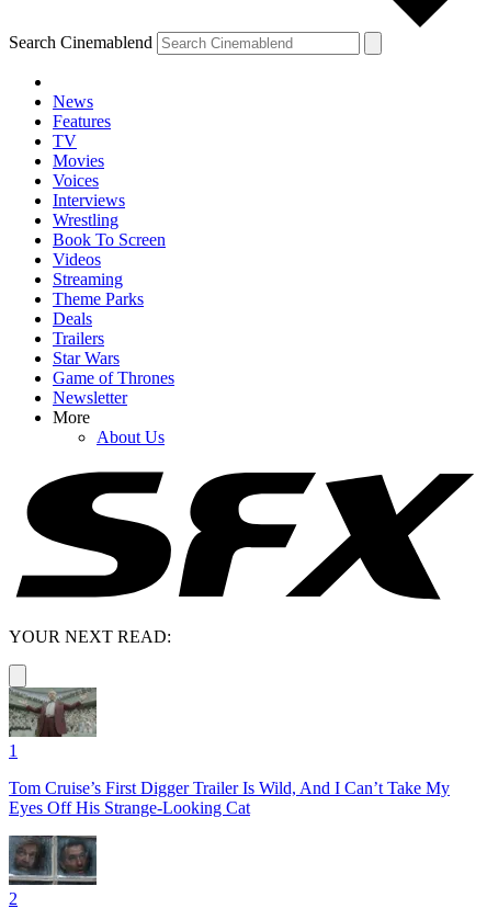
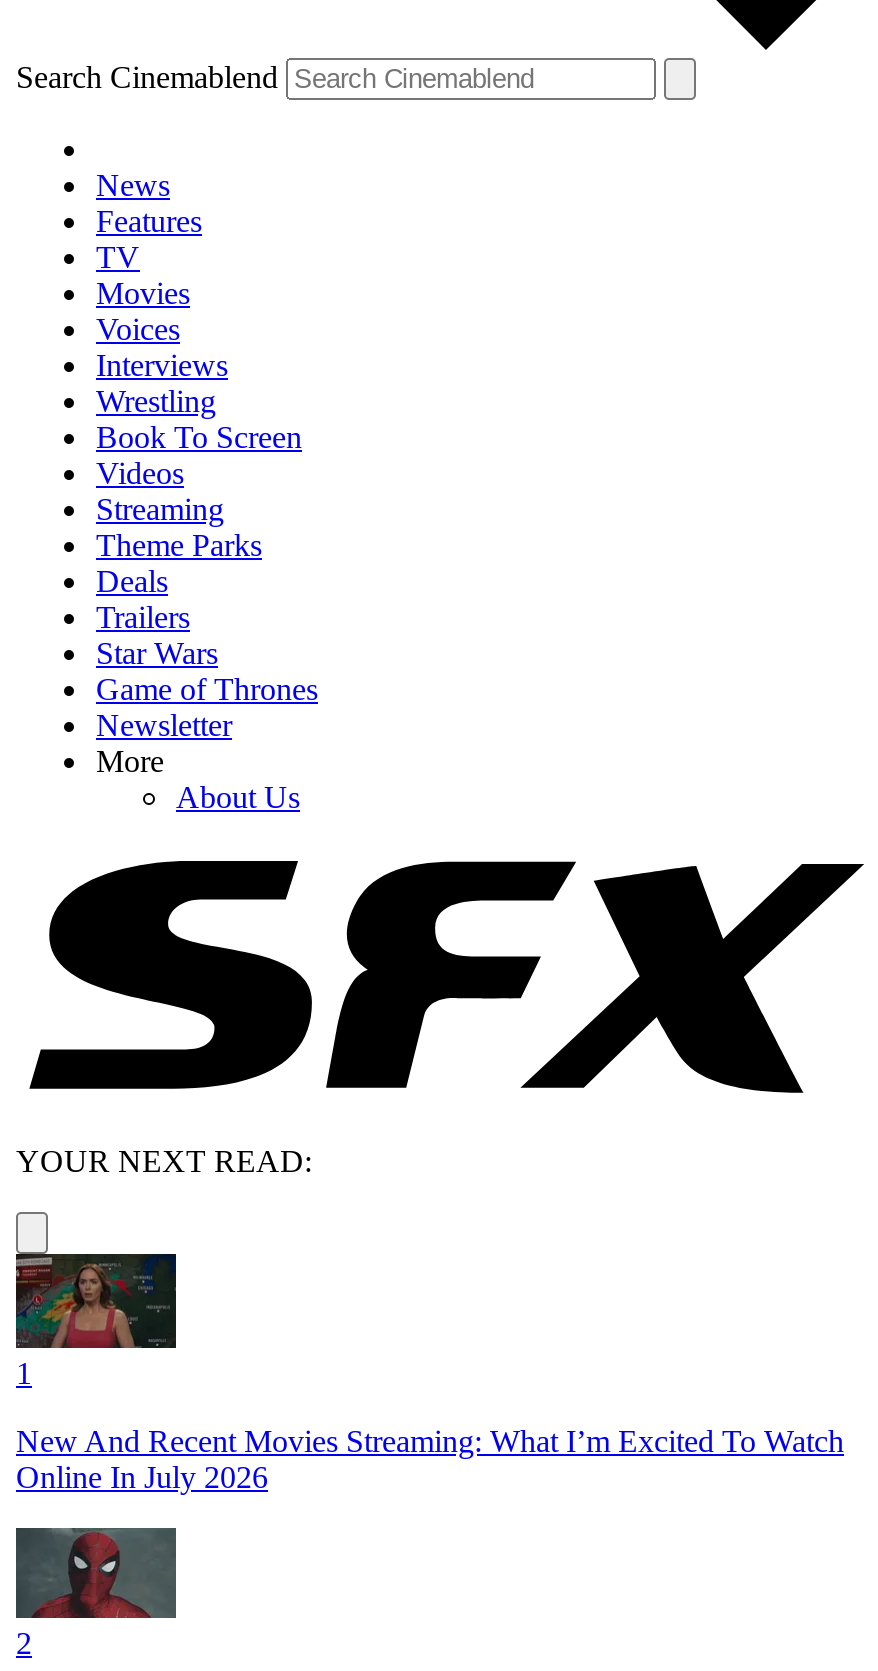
[9,688,450,817] [image] | Tom Cruise’s First Digger Trailer Is Wild, And I Can’t Take My | Eyes Off His Strange-Looking Cat -> [16,1254,844,1494] [image] | New And Recent Movies Streaming: What I’m Excited To Watch | Online In July 2026
[9,834,97,886] [image] -> [16,1528,174,1620] [image]

